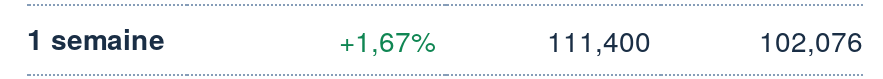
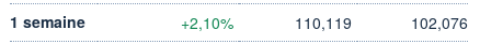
[339,20,435,60] +1,67% -> [181,12,233,33] +2,10%
[547,20,651,60] 111,400 -> [295,12,352,33] 110,119

